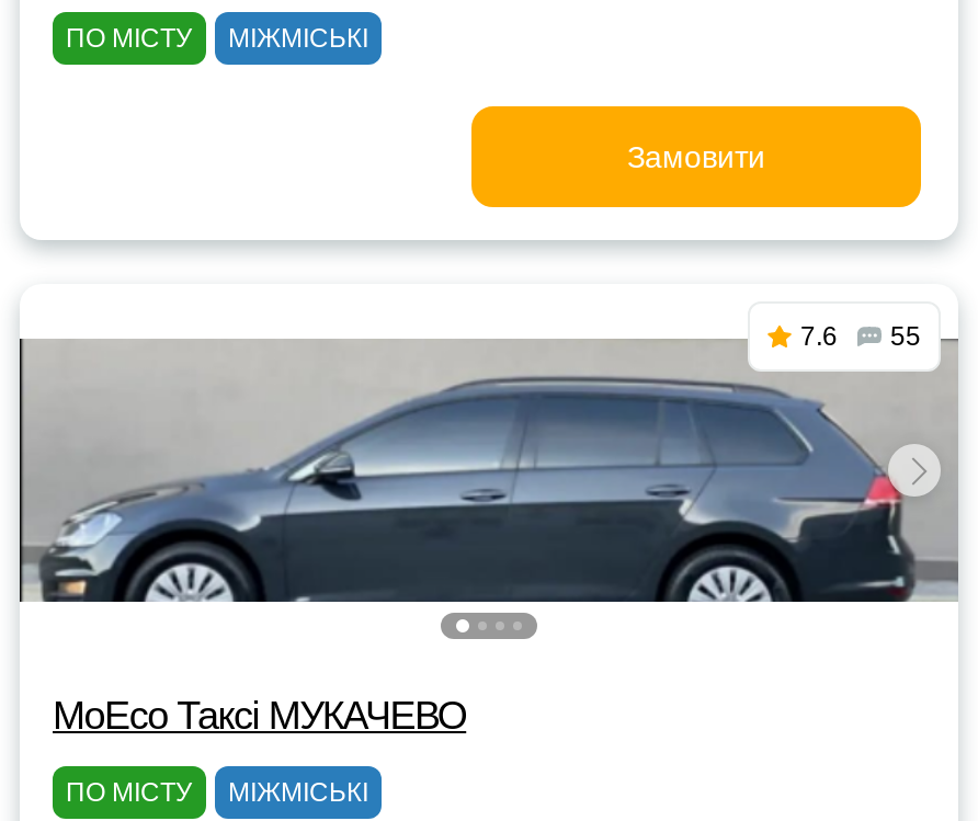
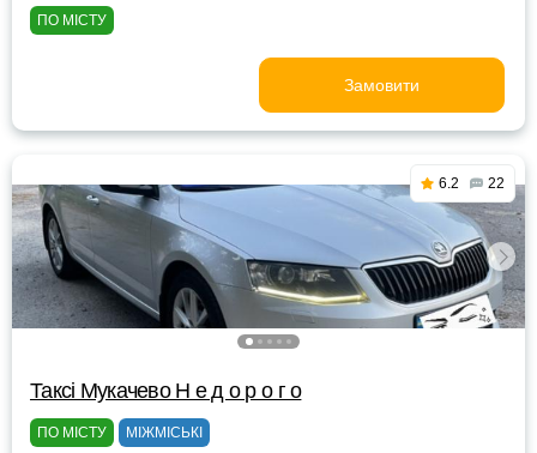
[228,23,368,54] МІЖМІСЬКІ -> none
[18,321,954,637] [image] | 7.6 | 55 -> [12,175,524,349] [image] | 6.2 | 22
[53,694,466,738] МоЕсо Таксі МУКАЧЕВО -> [30,379,301,403] Таксі Мукачево Н е д о р о г о

